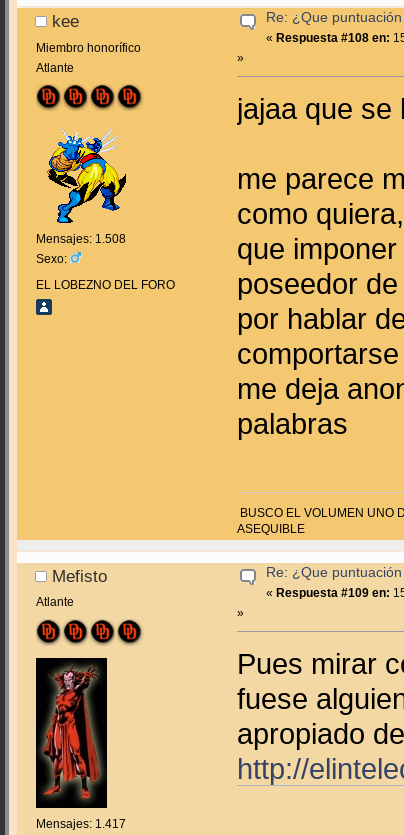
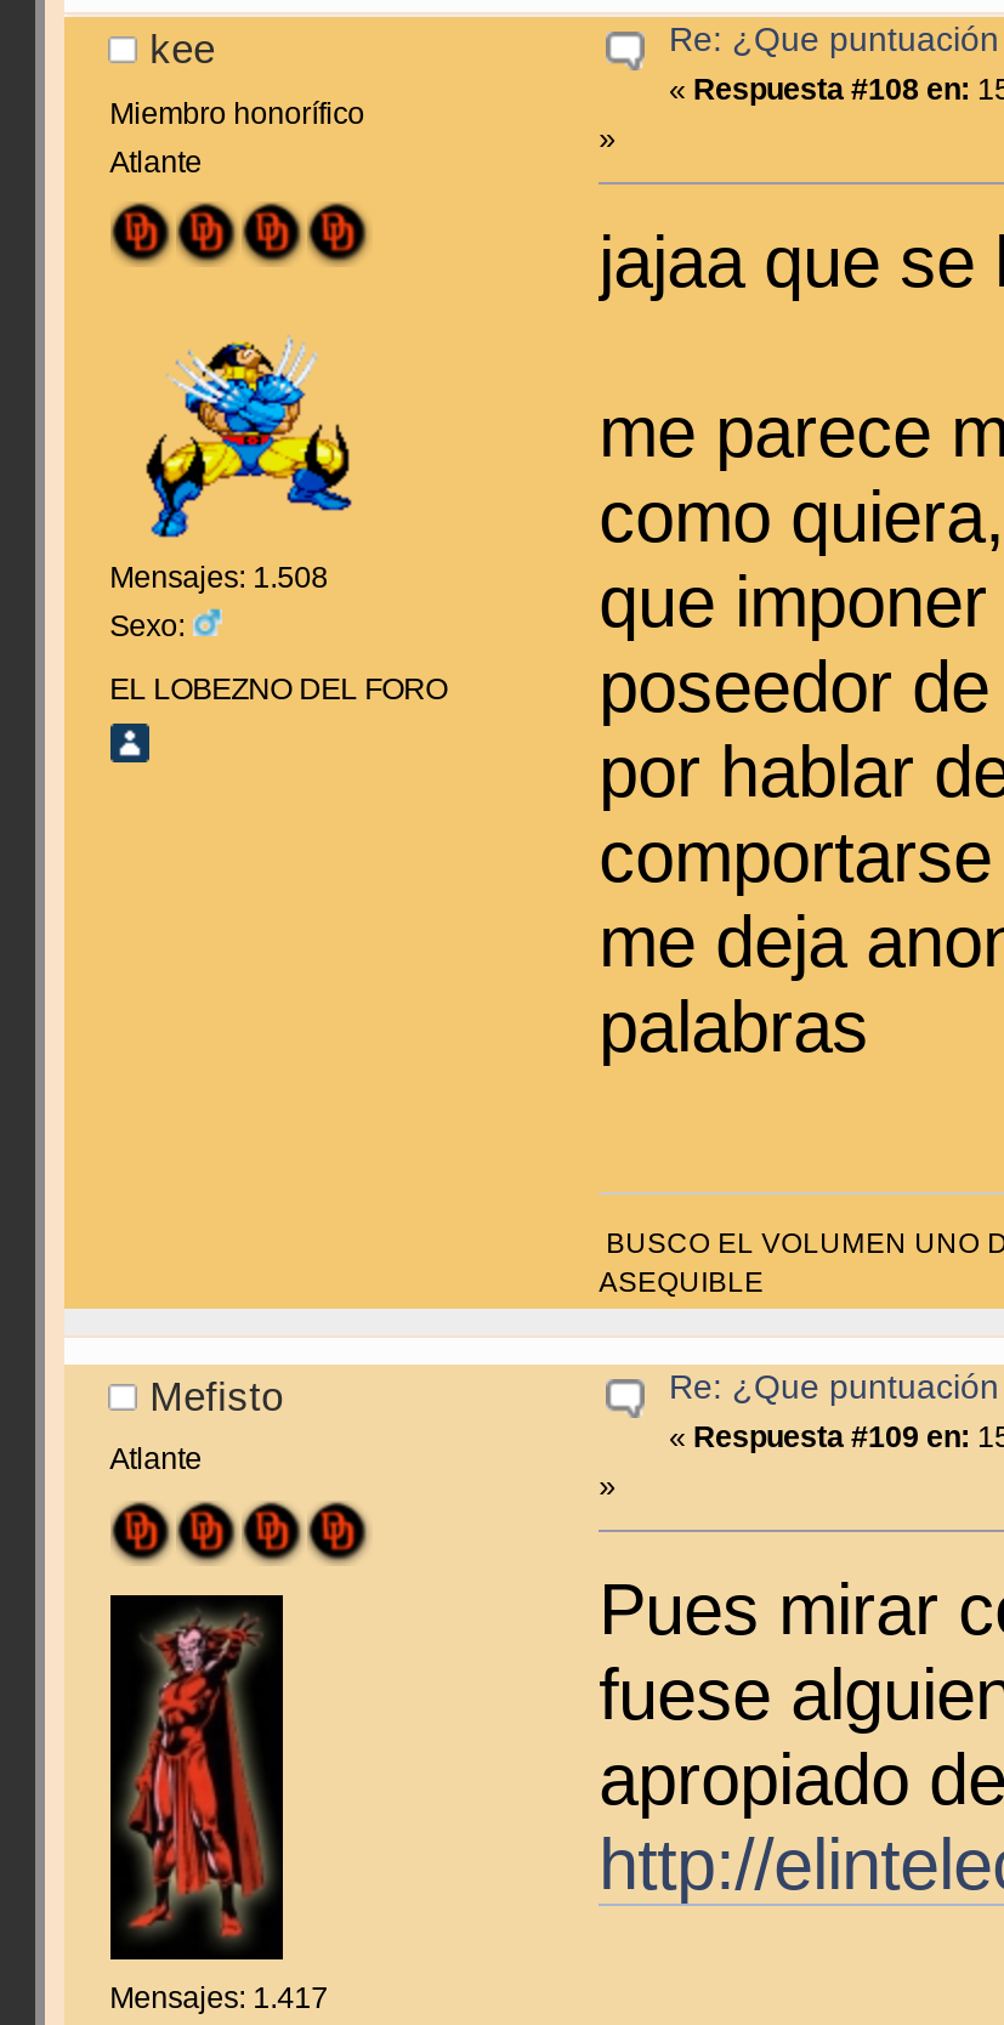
[47,129,135,224] [image] -> [140,316,353,539] [image]

